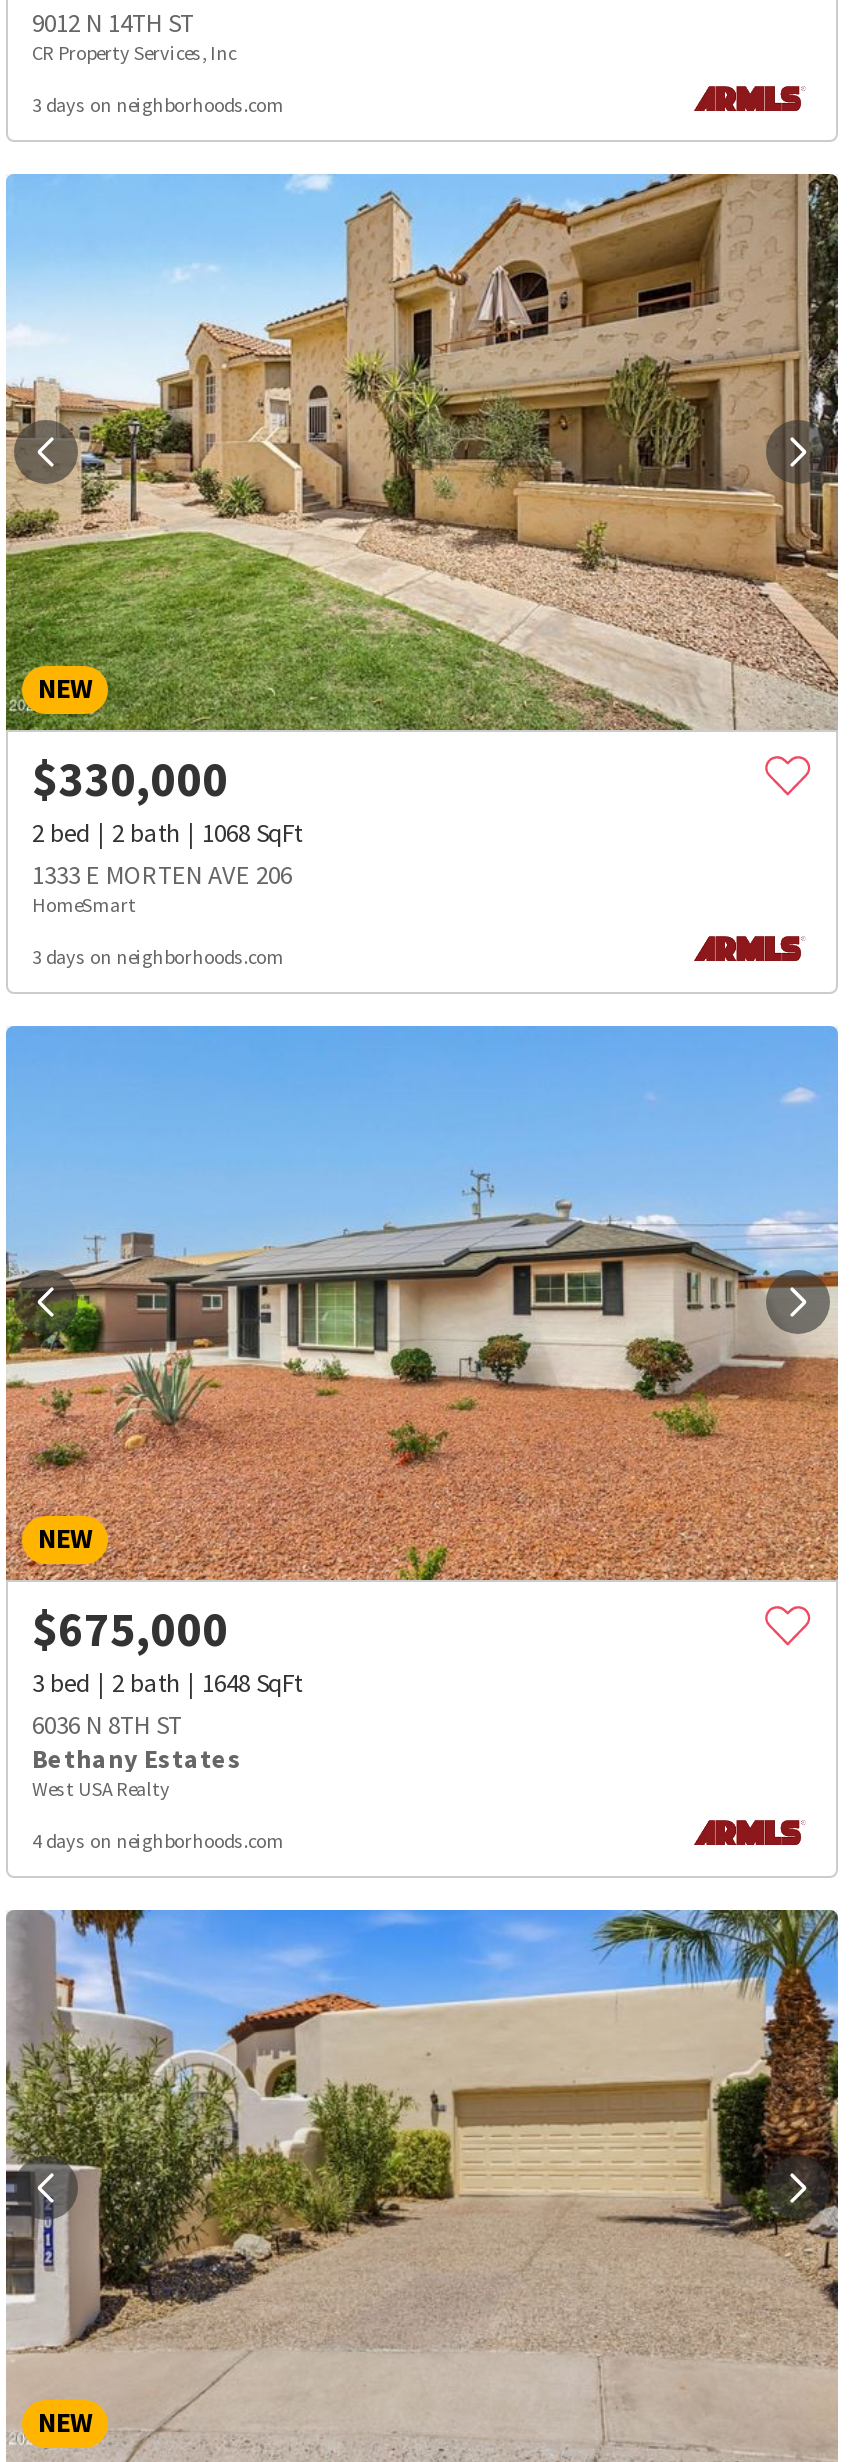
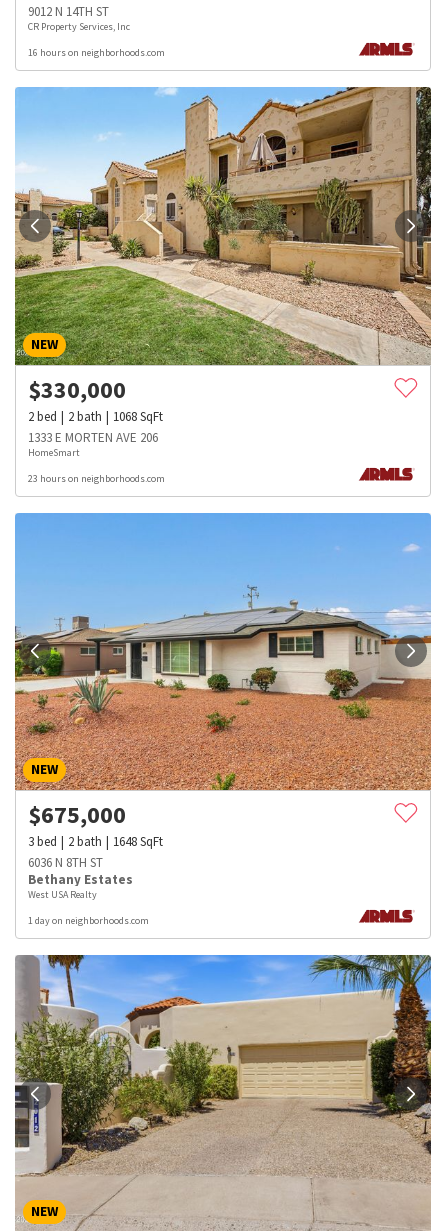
[32,93,284,119] 3 days on neighborhoods.com -> [28,46,165,59] 16 hours on neighborhoods.com
[32,943,284,969] 3 days on neighborhoods.com -> [28,472,165,485] 23 hours on neighborhoods.com
[32,1828,284,1854] 4 days on neighborhoods.com -> [28,914,149,927] 1 day on neighborhoods.com

